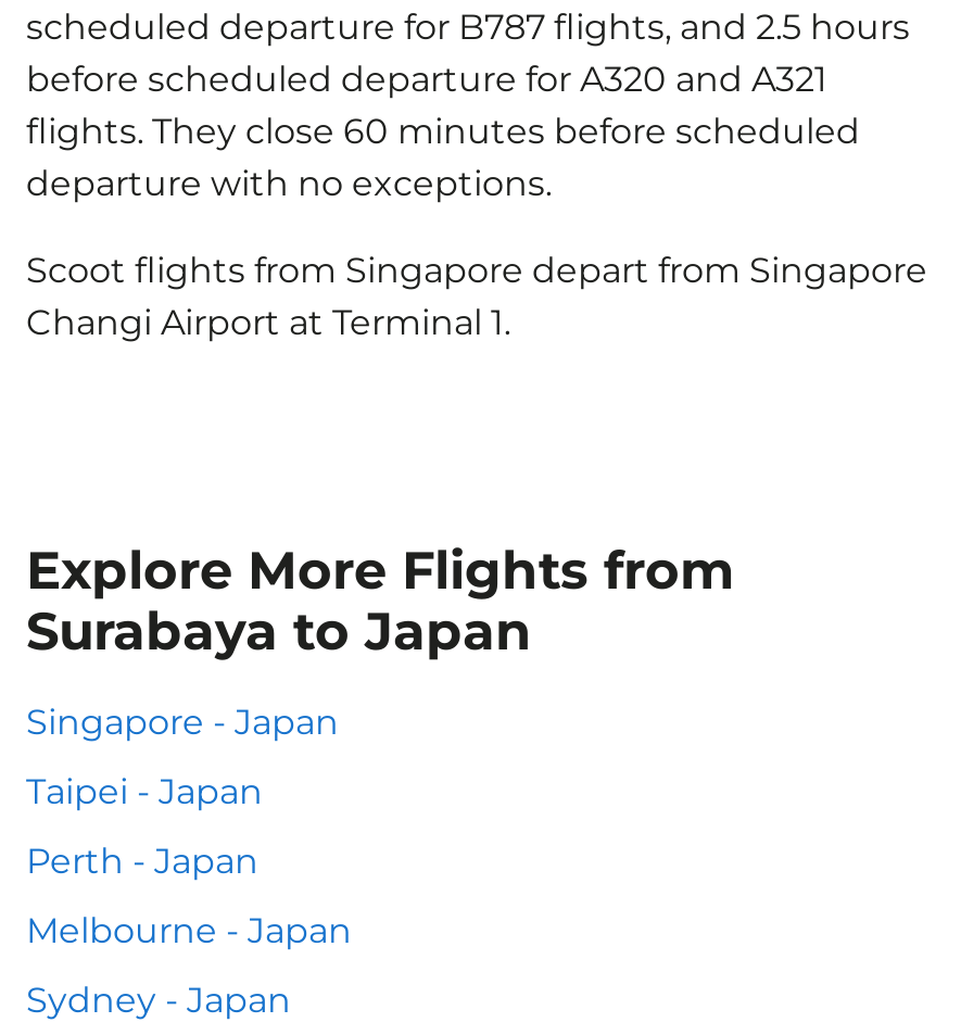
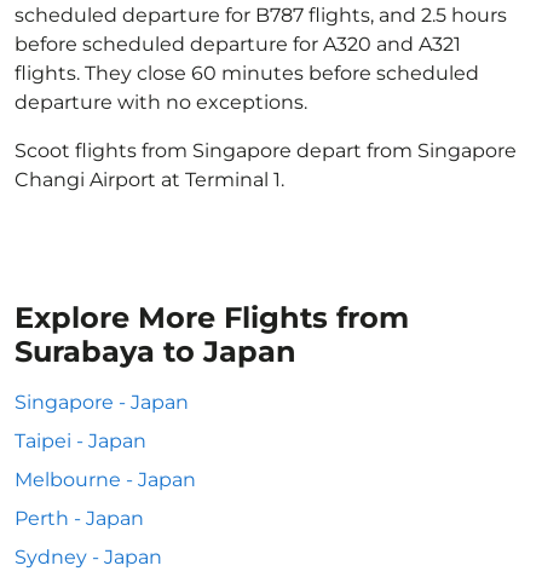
moved [26,841,258,882] -> [15,507,144,530]: Perth - Japan
moved [26,910,352,951] -> [15,468,196,491]: Melbourne - Japan

